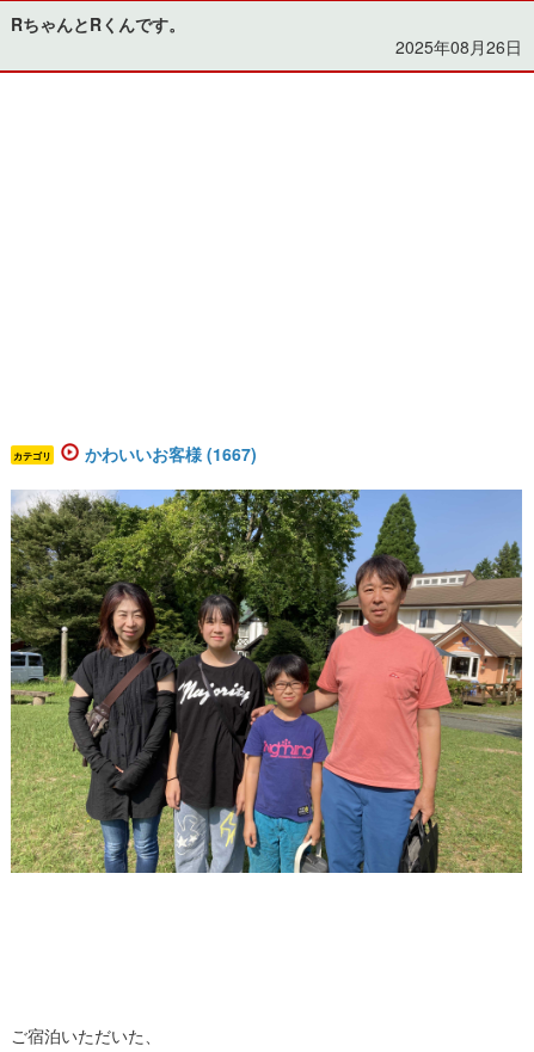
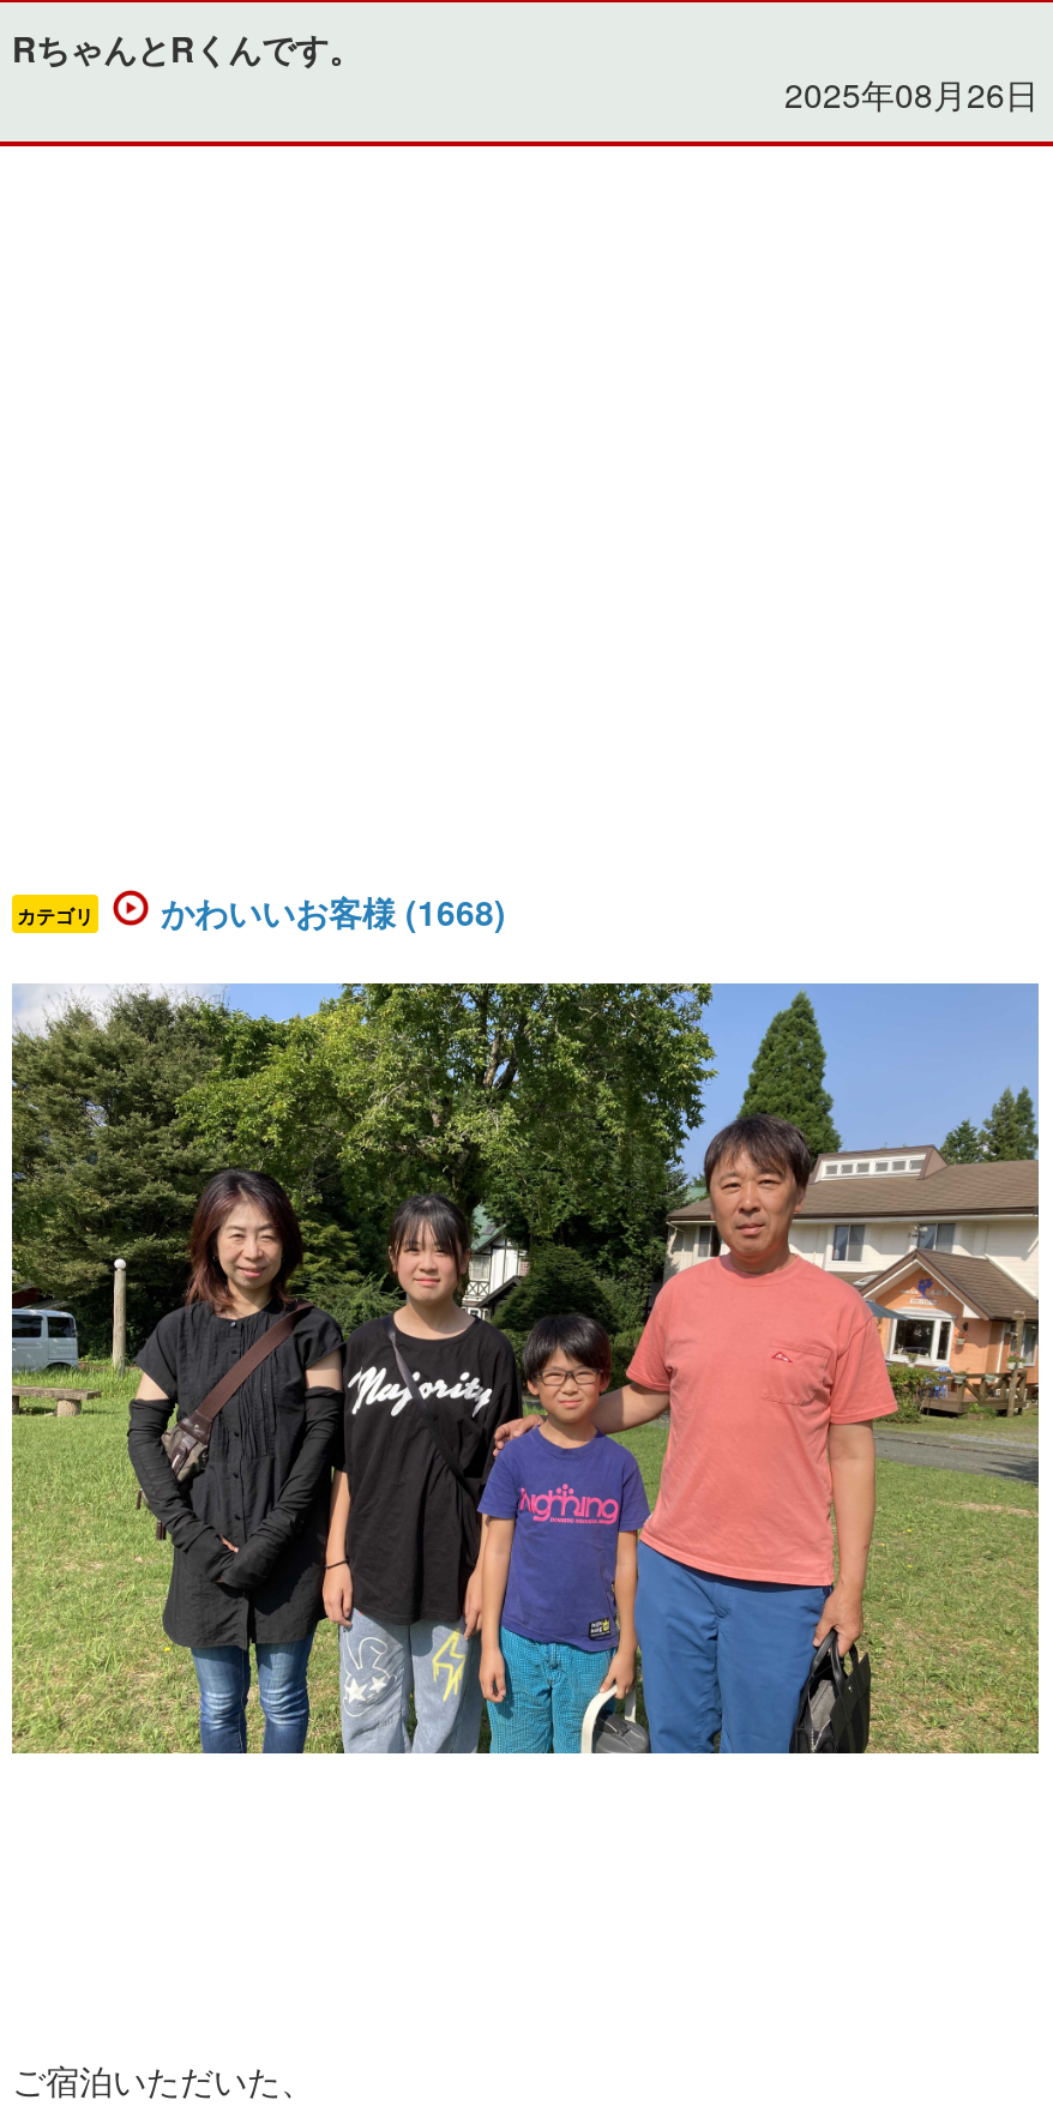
[85,442,257,465] かわいいお客様 (1667) -> [161,887,506,935] かわいいお客様 (1668)

